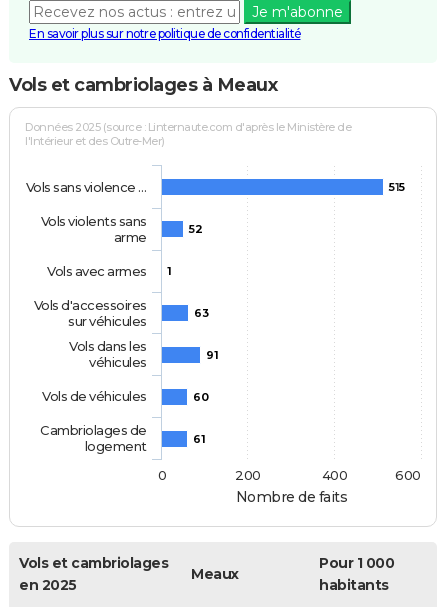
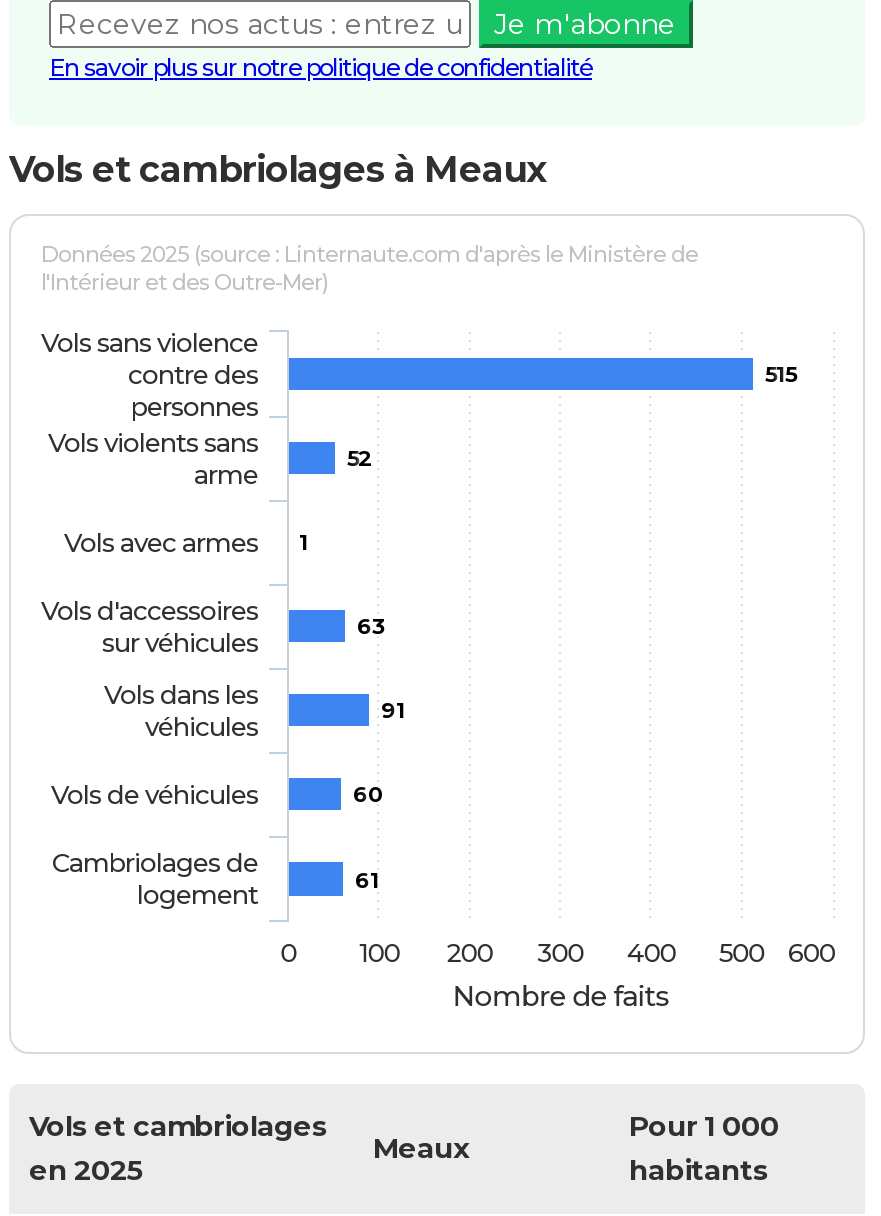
[25,179,147,195] Vols sans violence … -> [41,327,259,423] Vols sans violence | contre des | personnes
none -> [359,937,401,969] 100
none -> [537,937,585,969] 300
none -> [719,937,765,969] 500

